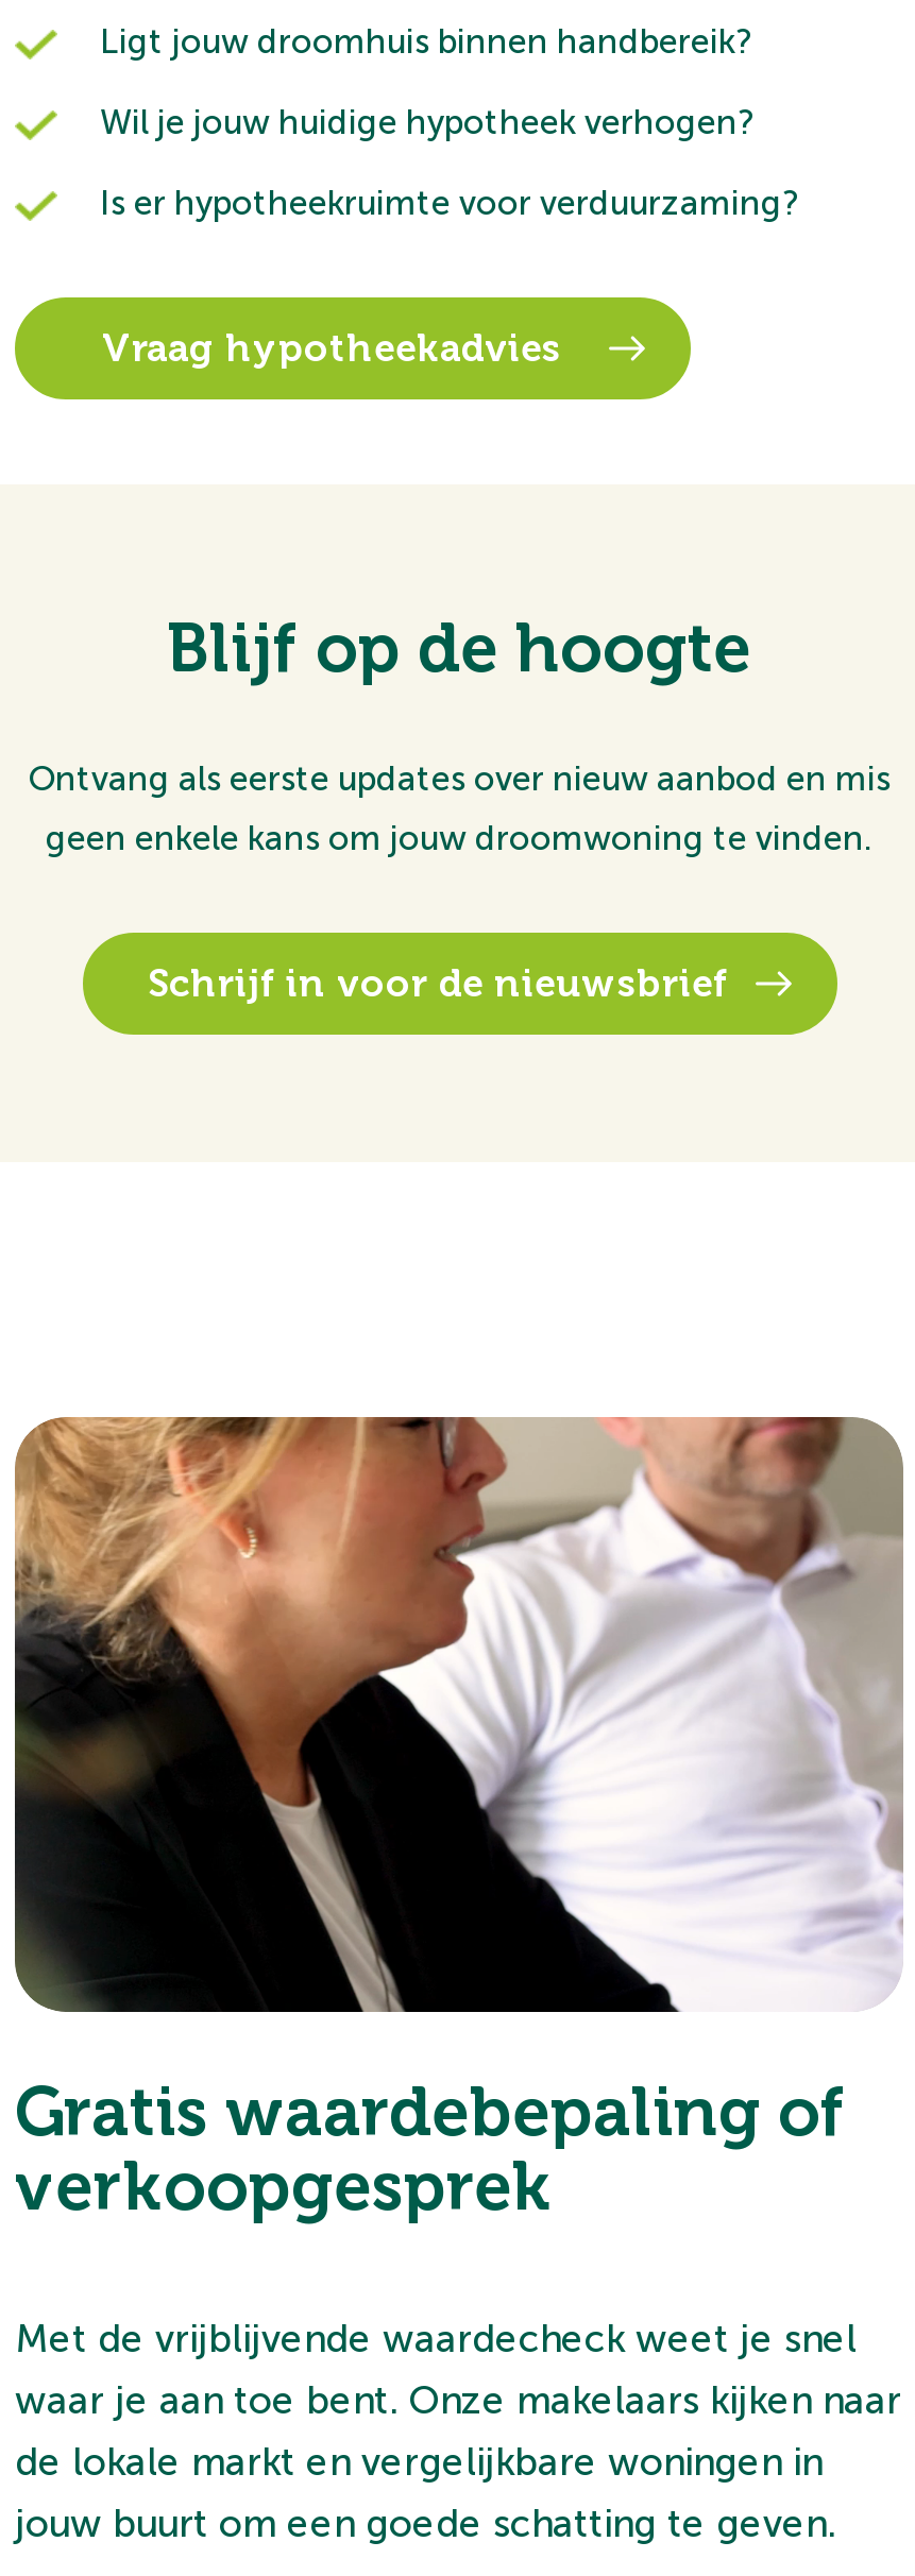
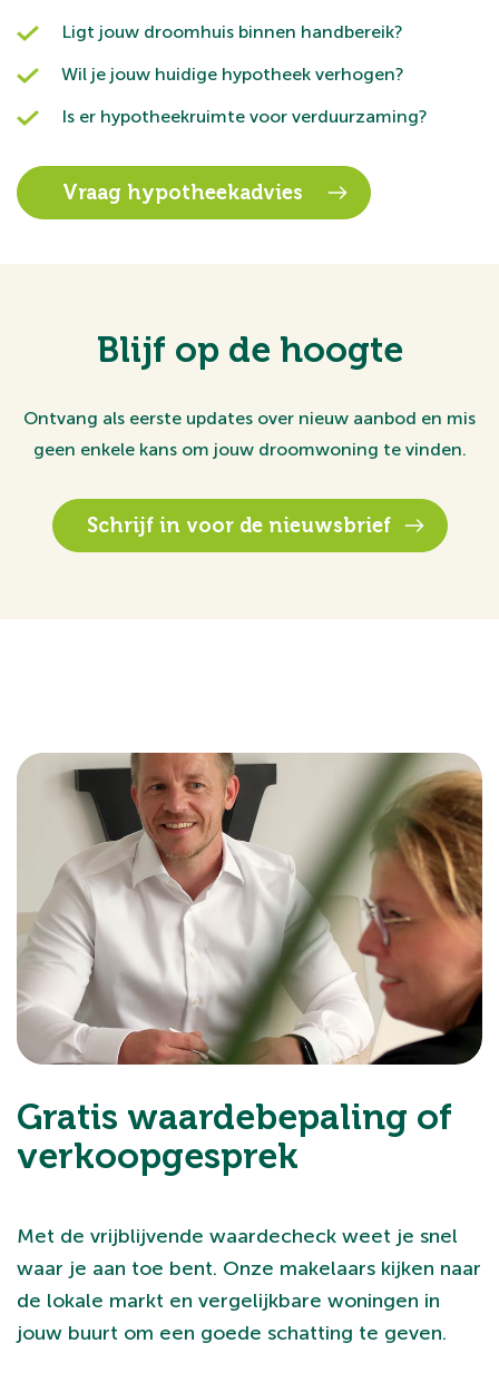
[13,1417,903,2014] [image] -> [17,753,483,1066] [image]

